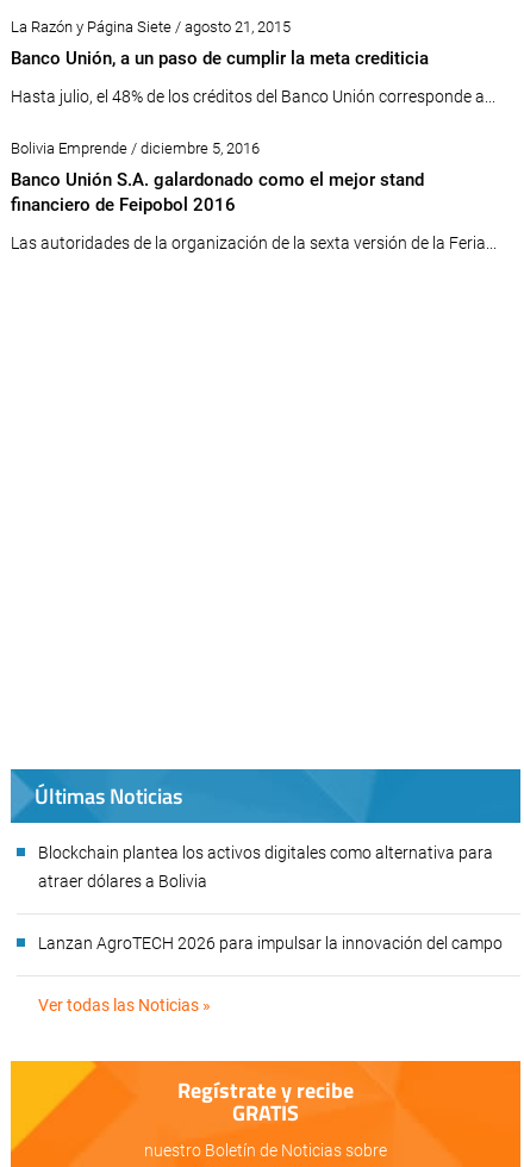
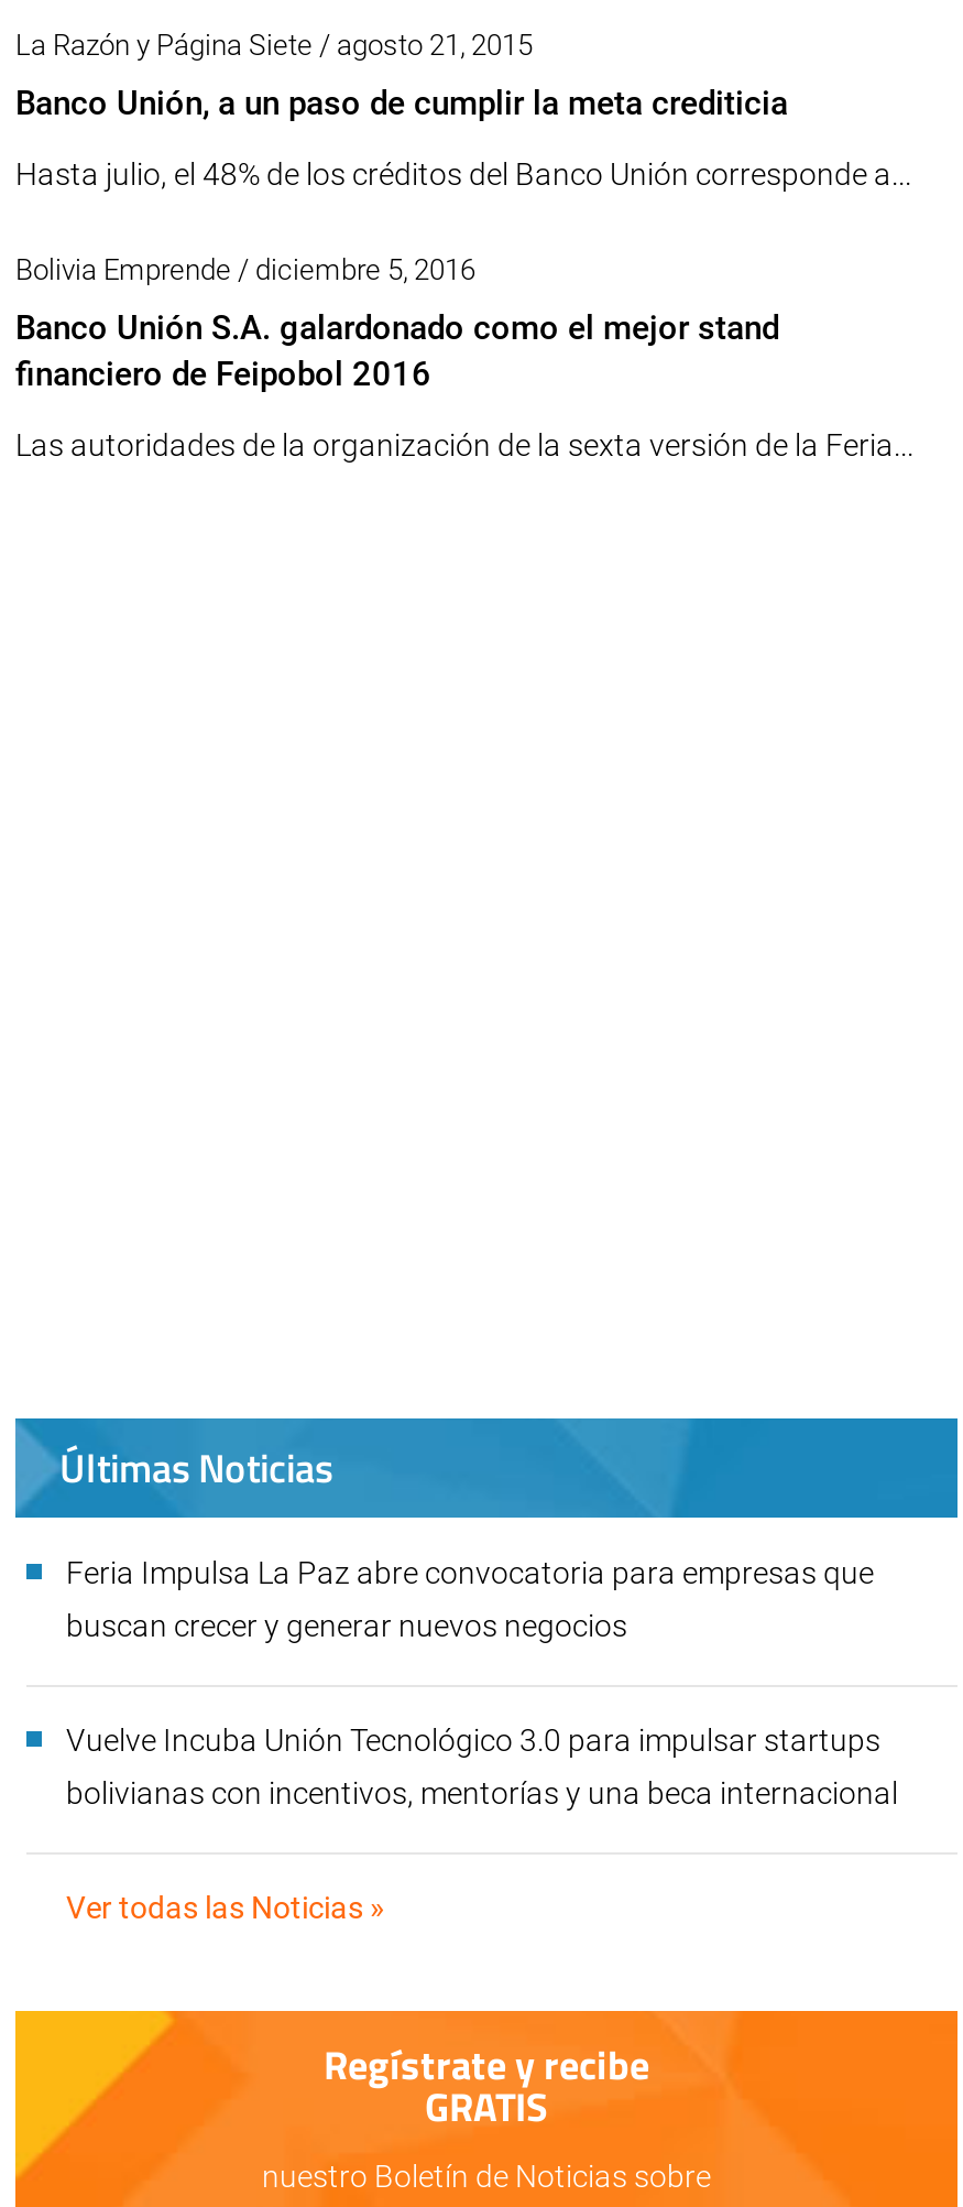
[38,843,503,952] Blockchain plantea los activos digitales como alternativa para | atraer dólares a Bolivia | Lanzan AgroTECH 2026 para impulsar la innovación del campo -> [66,1554,905,1810] Feria Impulsa La Paz abre convocatoria para empresas que | buscan crecer y generar nuevos negocios | Vuelve Incuba Unión Tecnológico 3.0 para impulsar startups | bolivianas con incentivos, mentorías y una beca internacional

